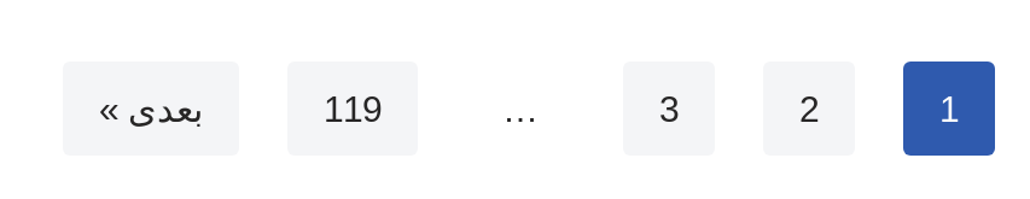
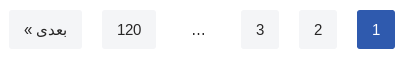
[324,88,382,129] 119 -> [117,21,141,38] 120

